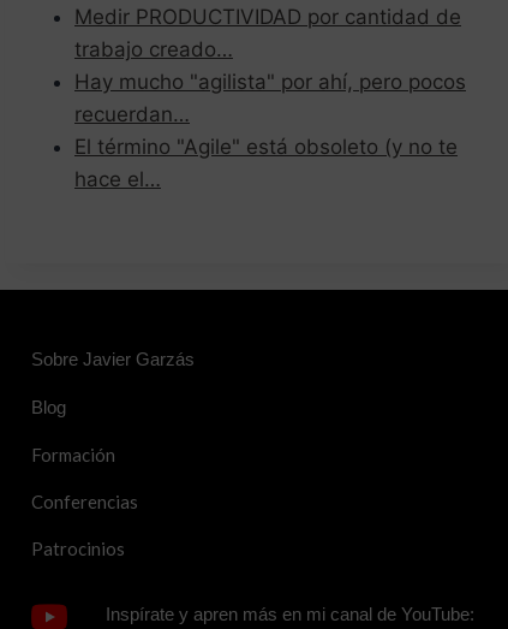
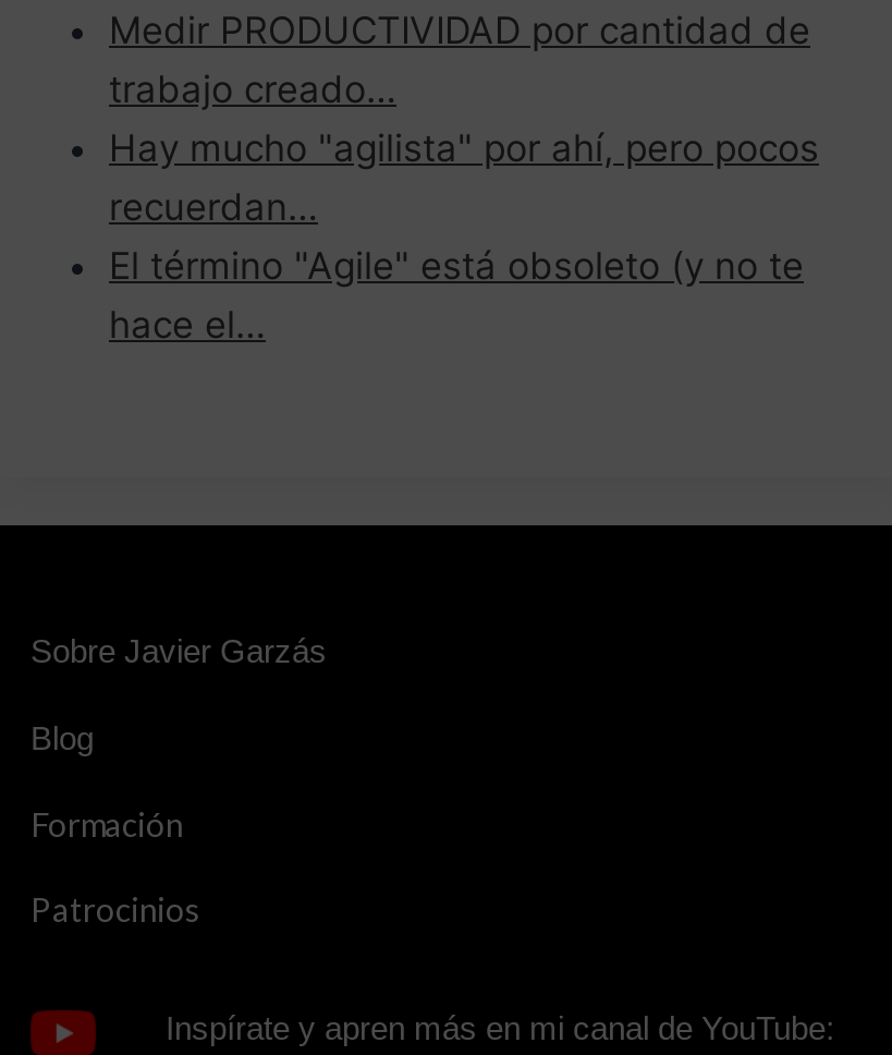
[31,491,138,512] Conferencias -> none

